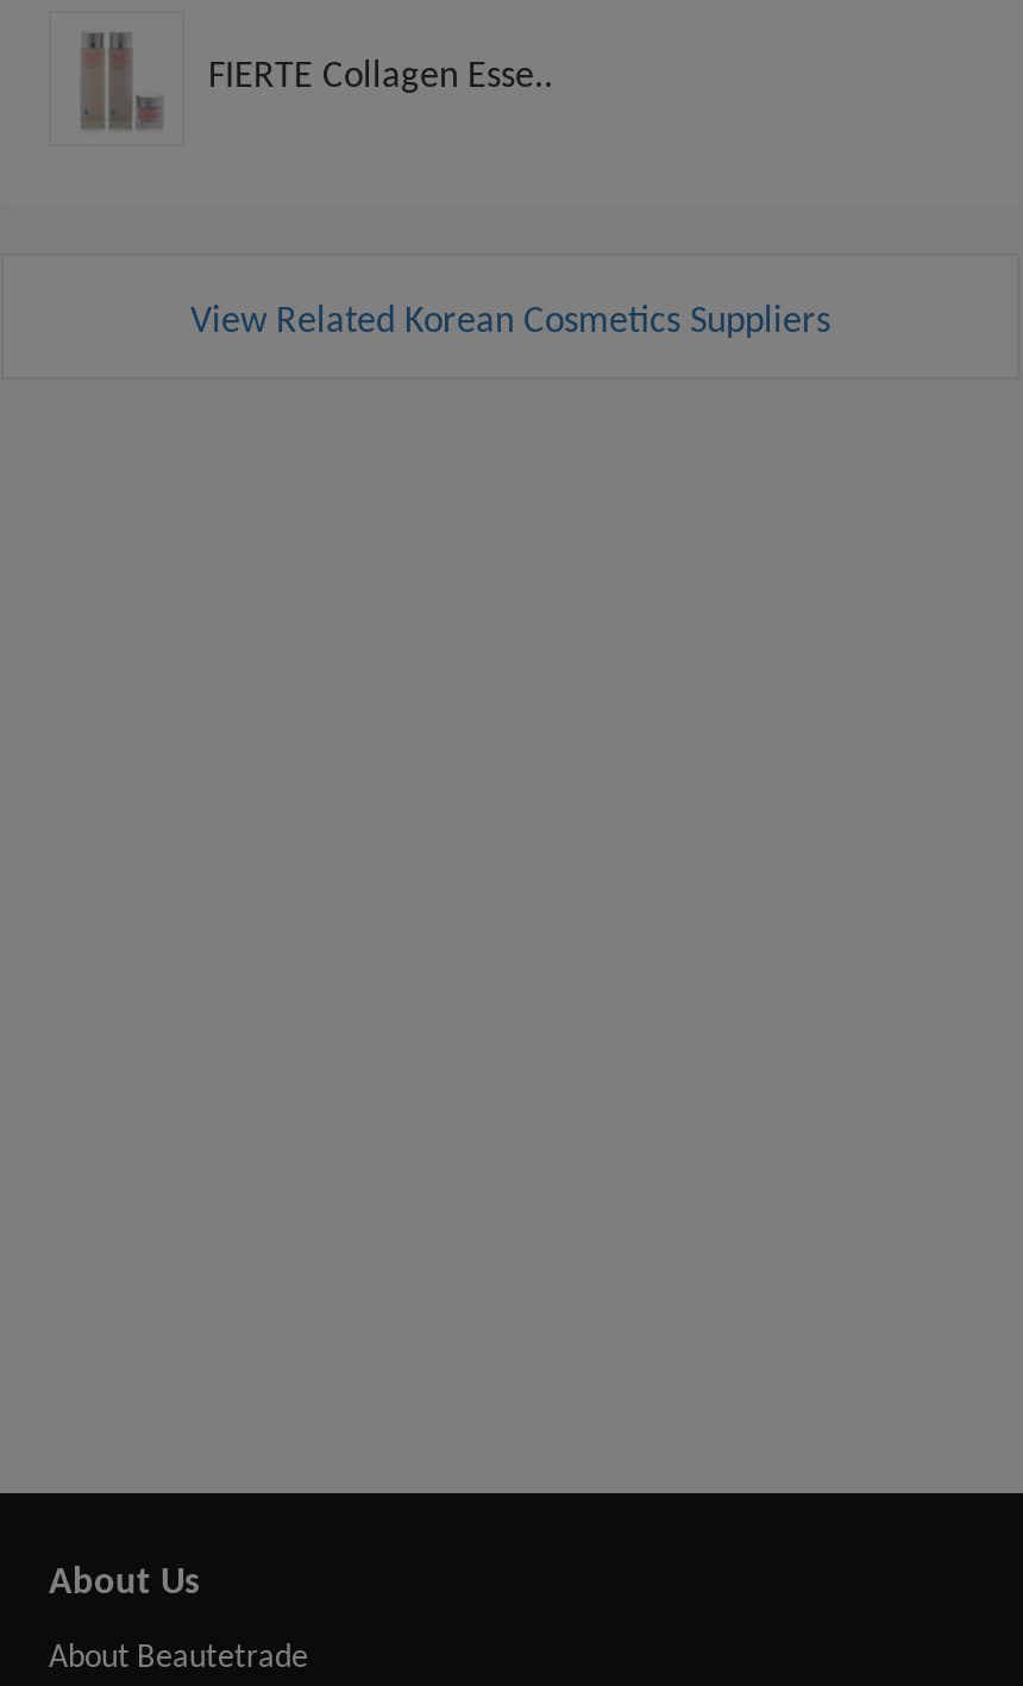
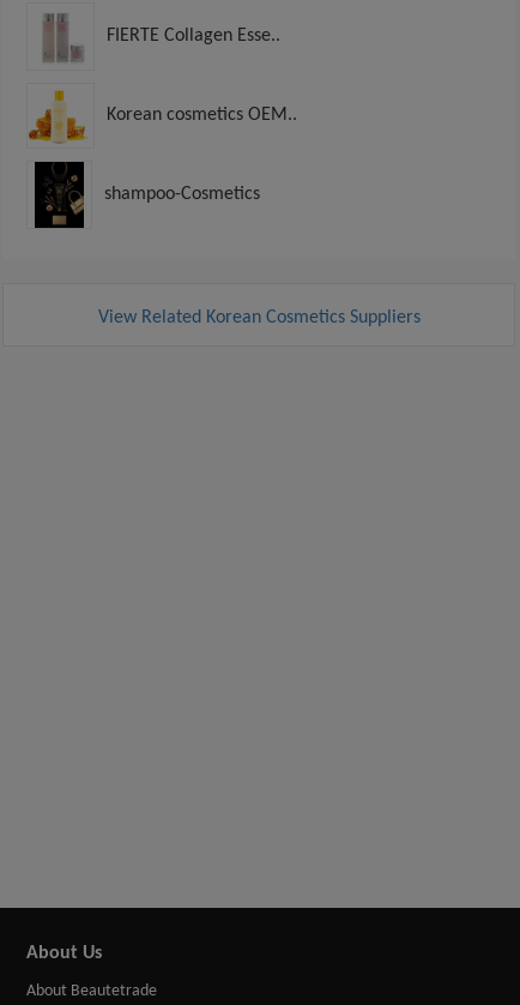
none -> [28,89,297,144] [image] | Korean cosmetics OEM..
none -> [34,161,260,229] [image] | shampoo-Cosmetics

